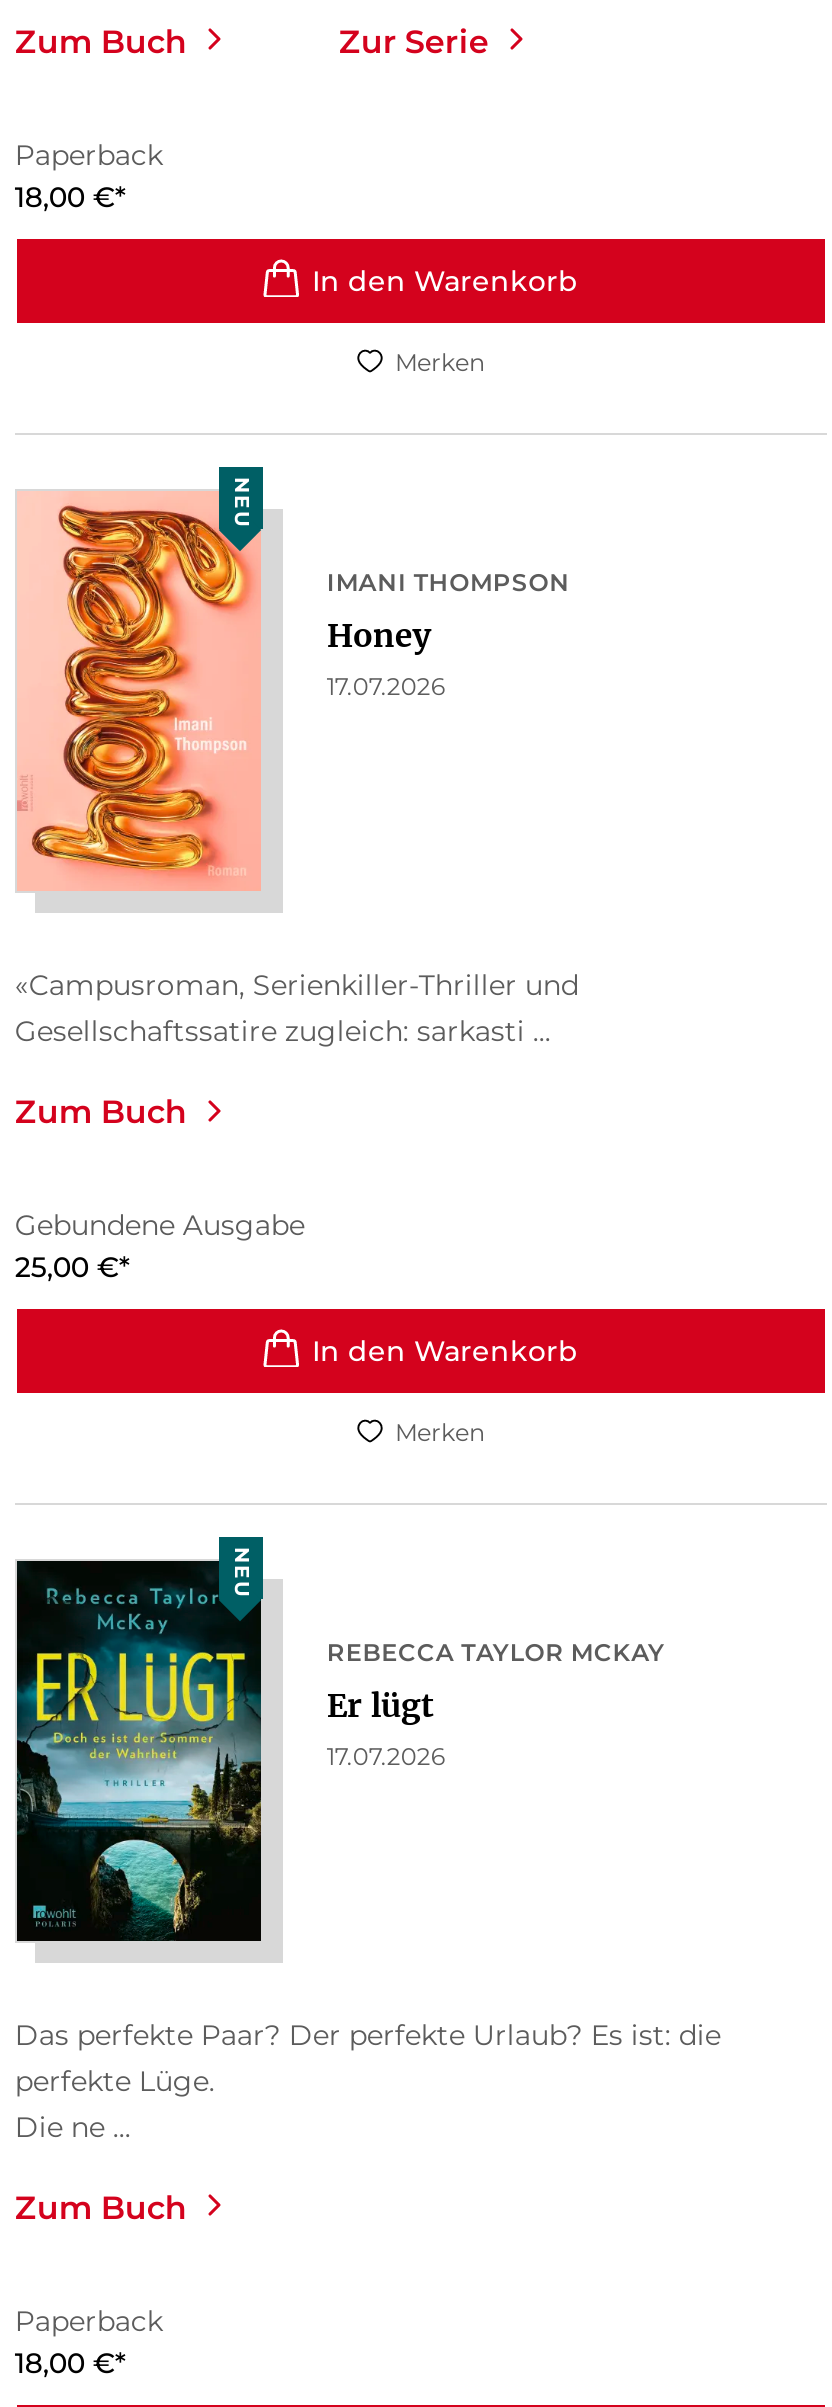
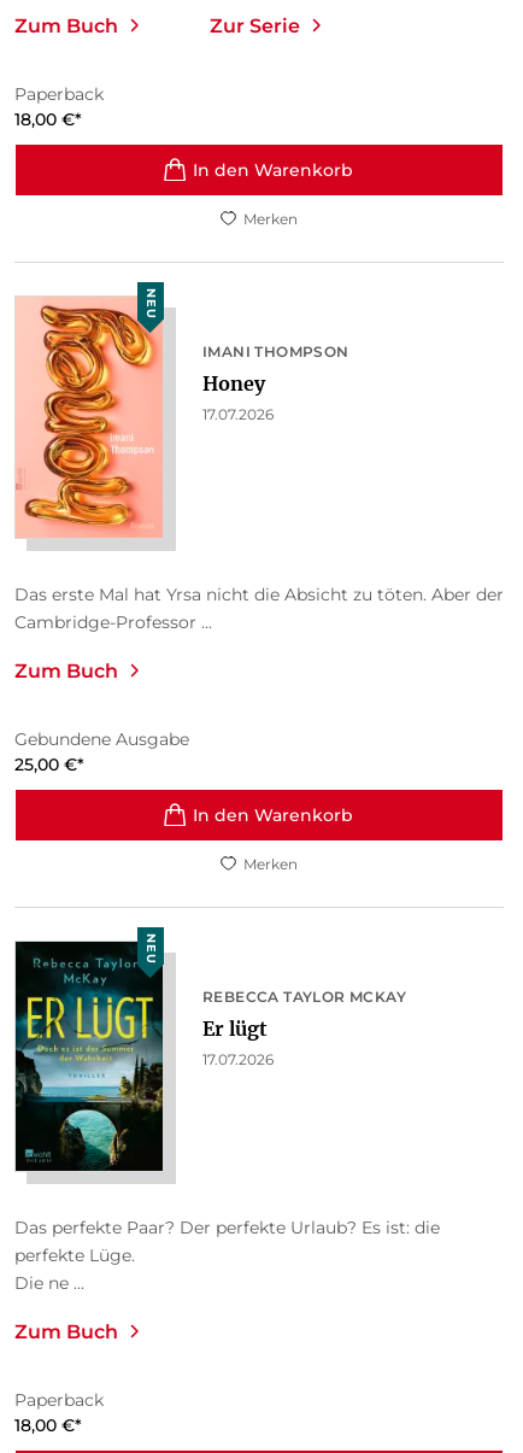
[15,967,579,1049] «Campusroman, Serienkiller-Thriller und | Gesellschaftssatire zugleich: sarkasti ... -> [14,584,504,633] Das erste Mal hat Yrsa nicht die Absicht zu töten. Aber der | Cambridge-Professor ...

